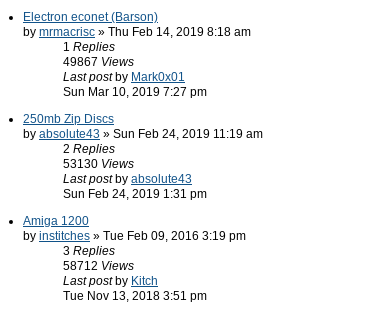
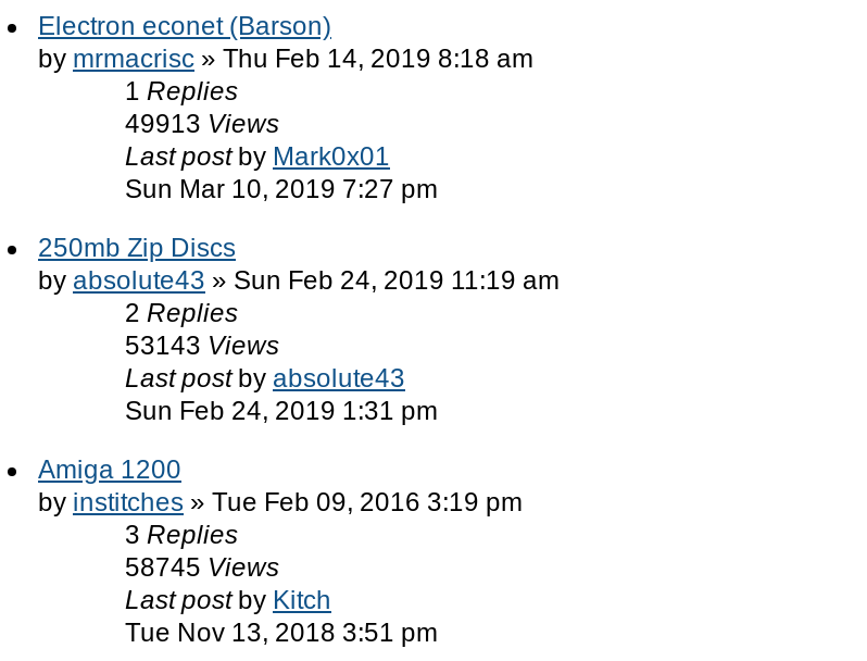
[63,55,134,69] 49867 Views -> [125,109,279,139] 49913 Views
[63,157,134,171] 53130 Views -> [125,330,279,361] 53143 Views
[63,259,134,273] 58712 Views -> [125,552,279,583] 58745 Views

